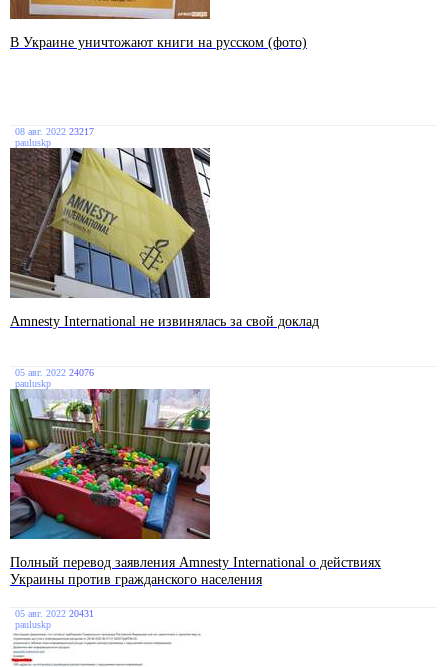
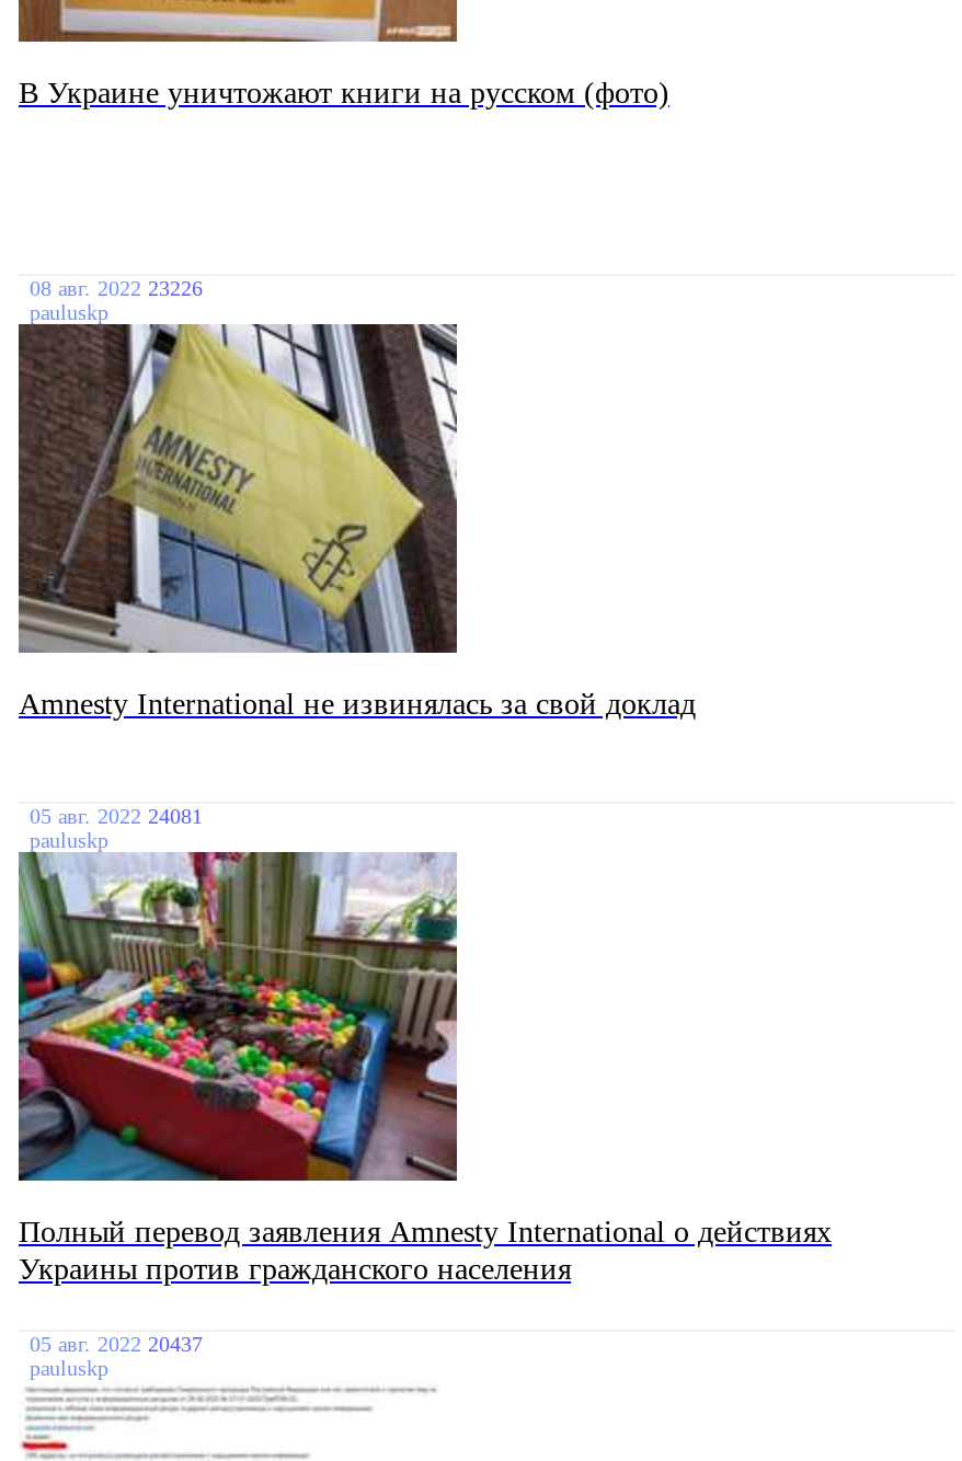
[15,126,94,137] 08 авг. 2022 23217 -> [30,276,203,300] 08 авг. 2022 23226
[15,367,94,378] 05 авг. 2022 24076 -> [30,804,203,828] 05 авг. 2022 24081
[15,608,94,619] 05 авг. 2022 20431 -> [30,1332,203,1356] 05 авг. 2022 20437

